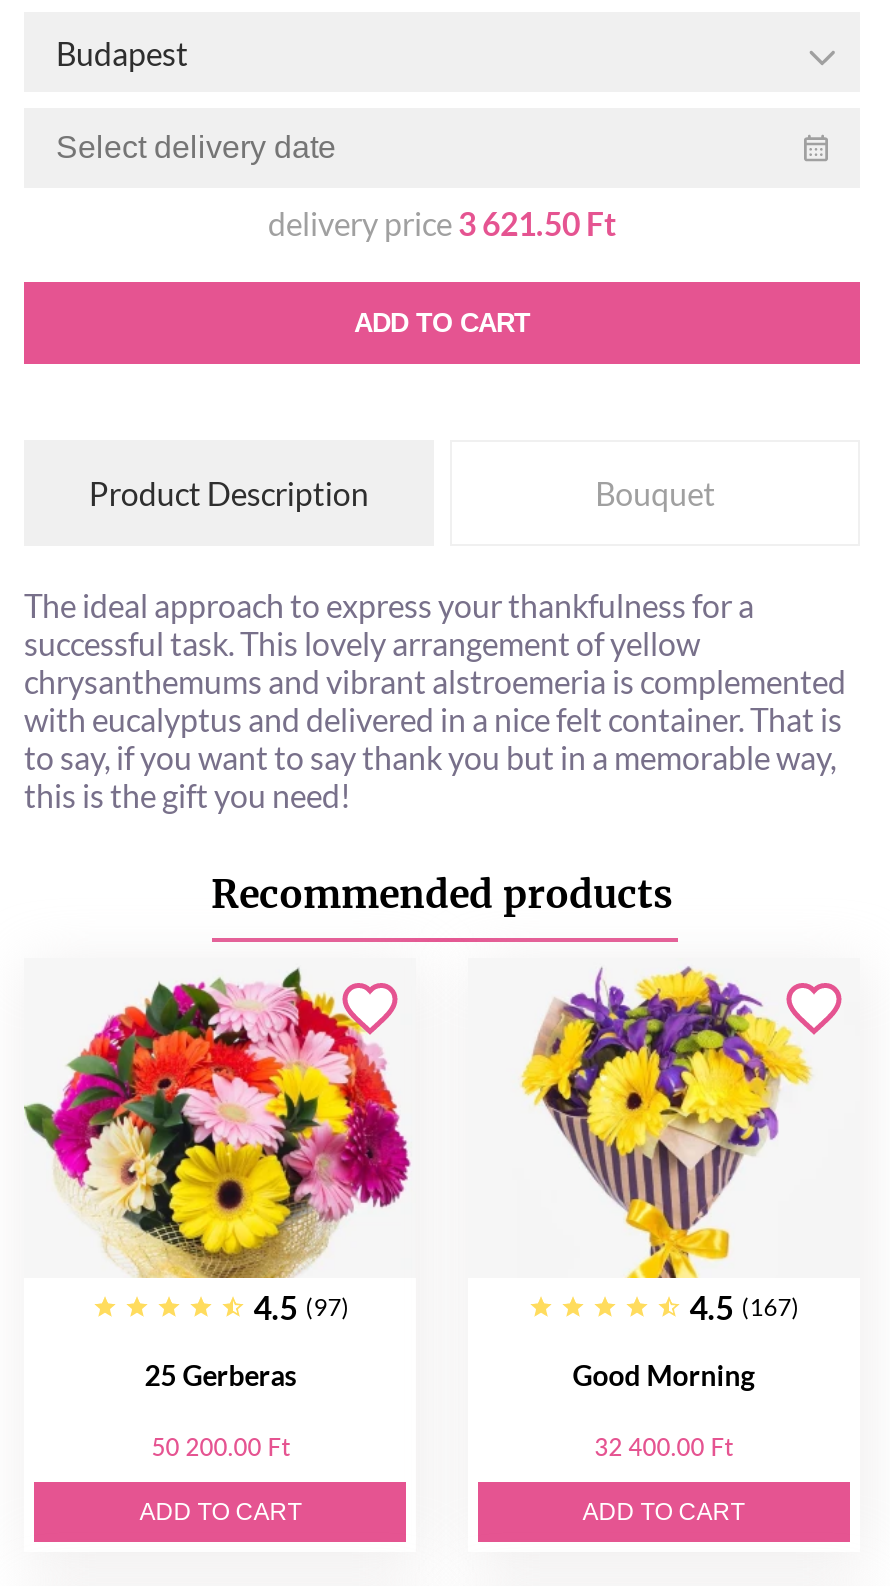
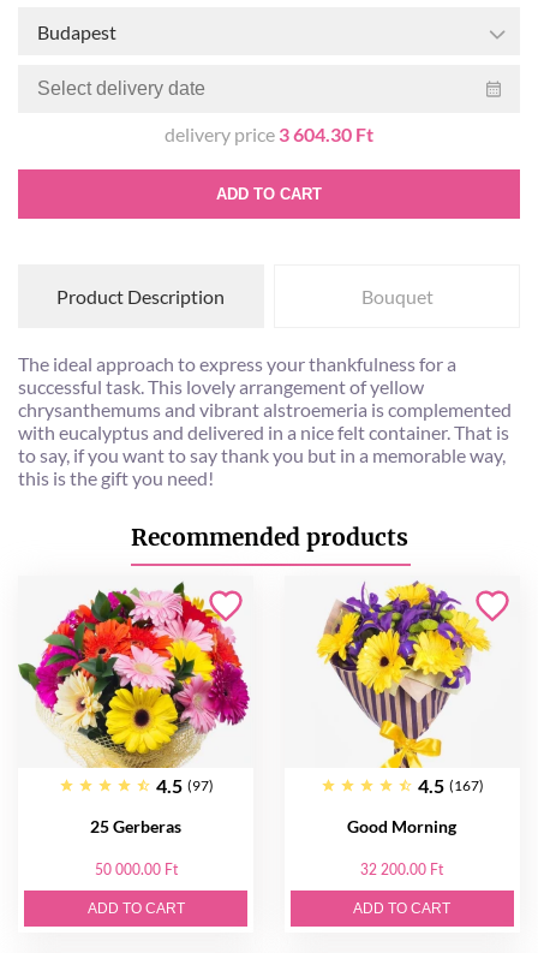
[268,204,616,242] delivery price 3 621.50 Ft -> [165,123,373,145] delivery price 3 604.30 Ft
[151,1432,289,1462] 50 200.00 Ft -> [95,860,177,878] 50 000.00 Ft
[595,1432,733,1462] 32 400.00 Ft -> [361,860,443,878] 32 200.00 Ft

